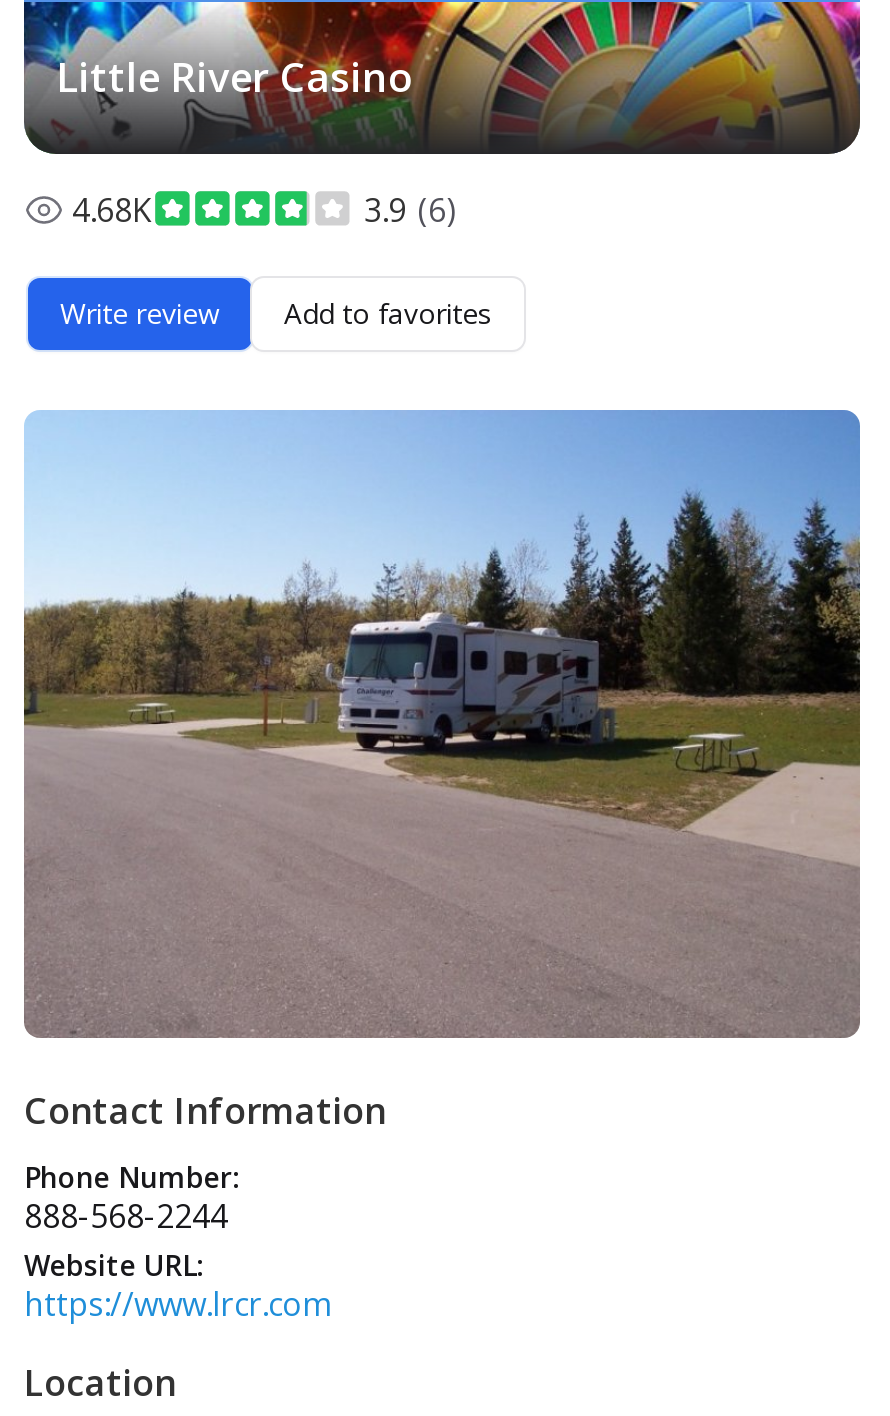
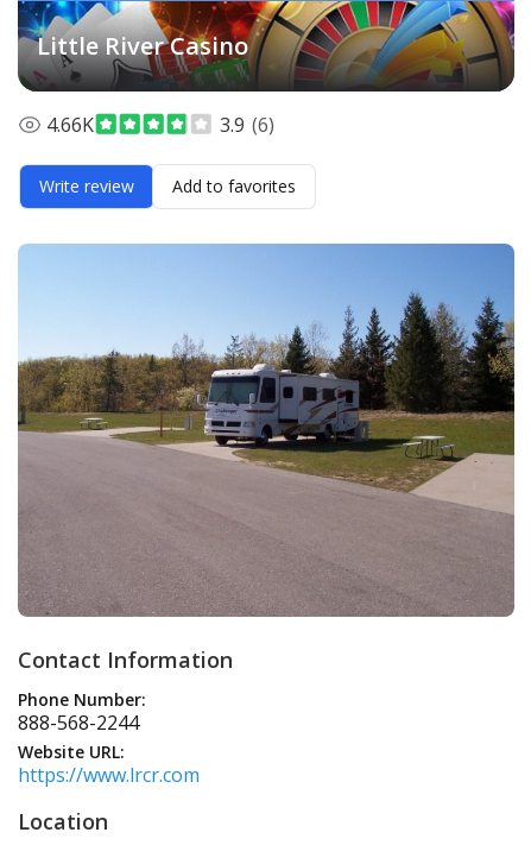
[72,188,152,232] 4.68K -> [46,112,94,138] 4.66K

